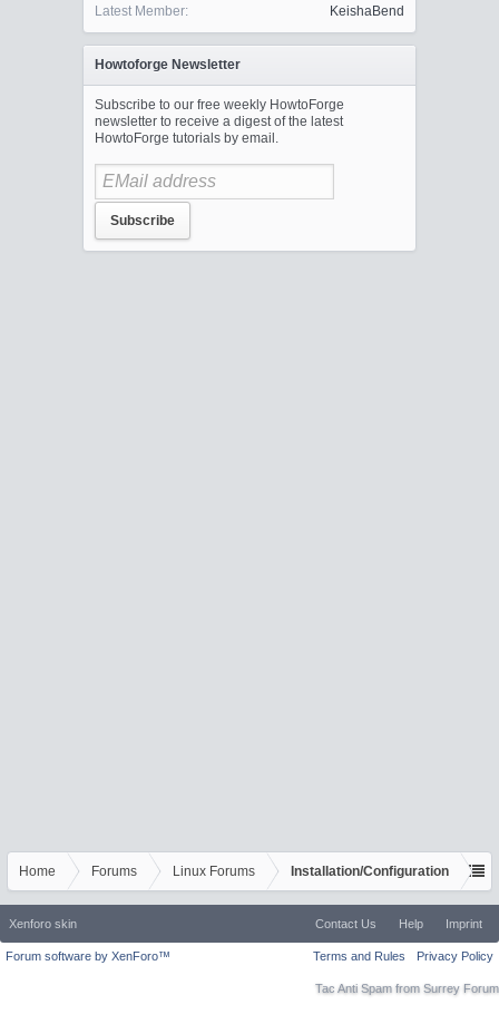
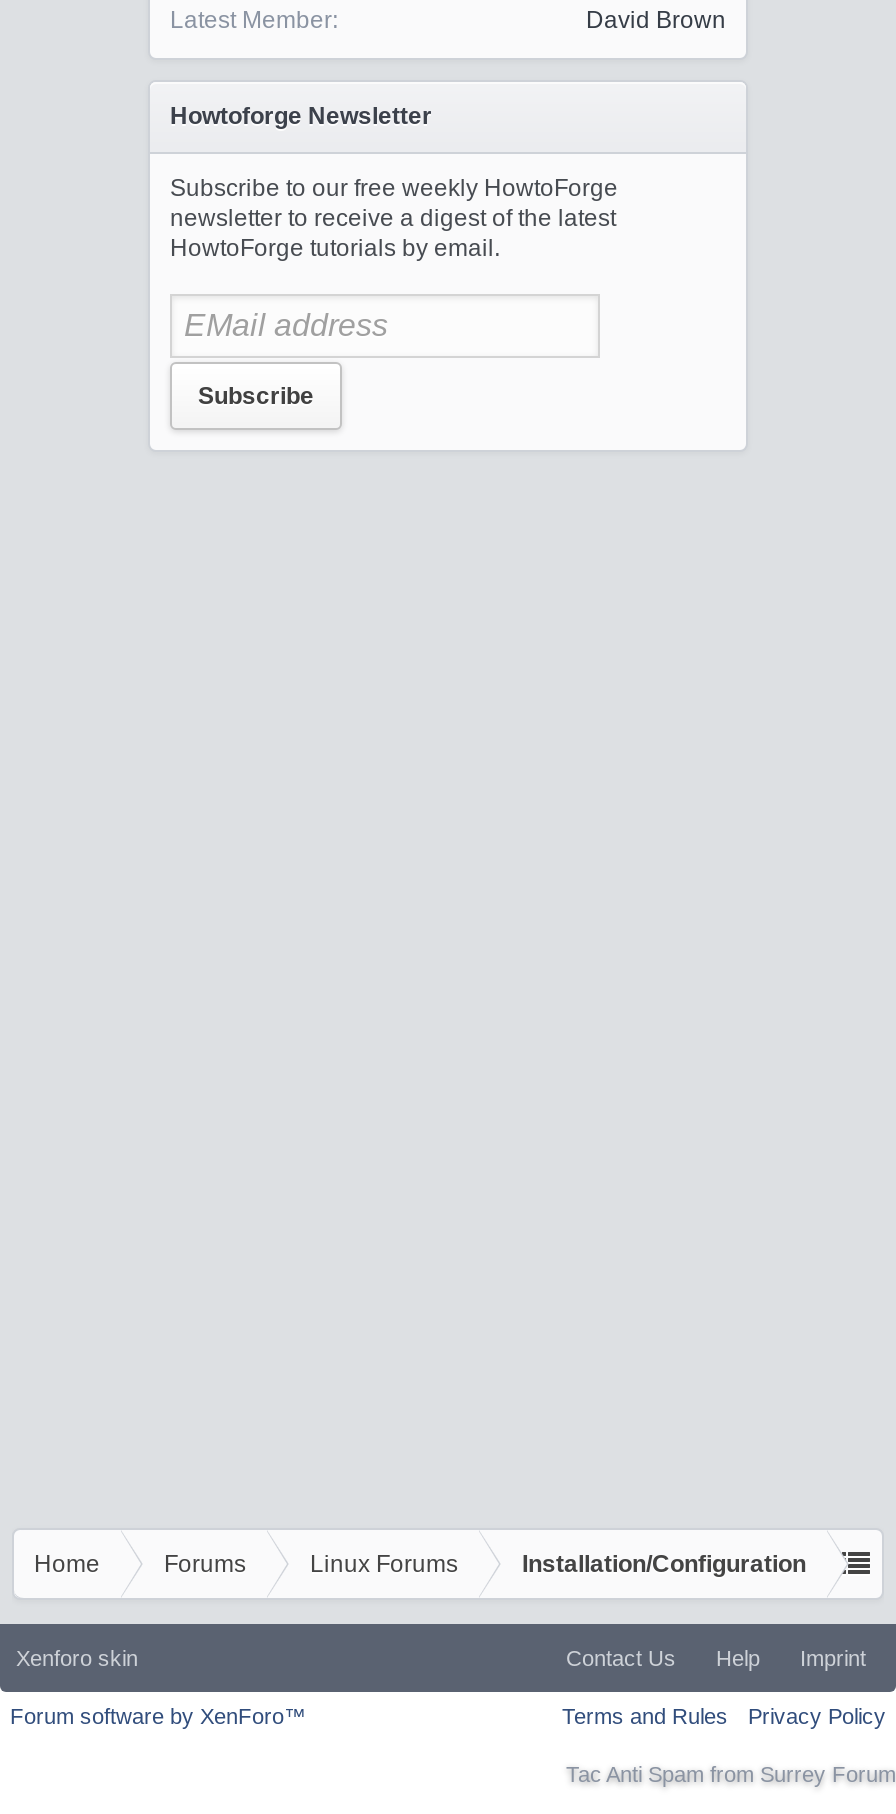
[330,3,404,19] KeishaBend -> [586,6,726,34] David Brown

